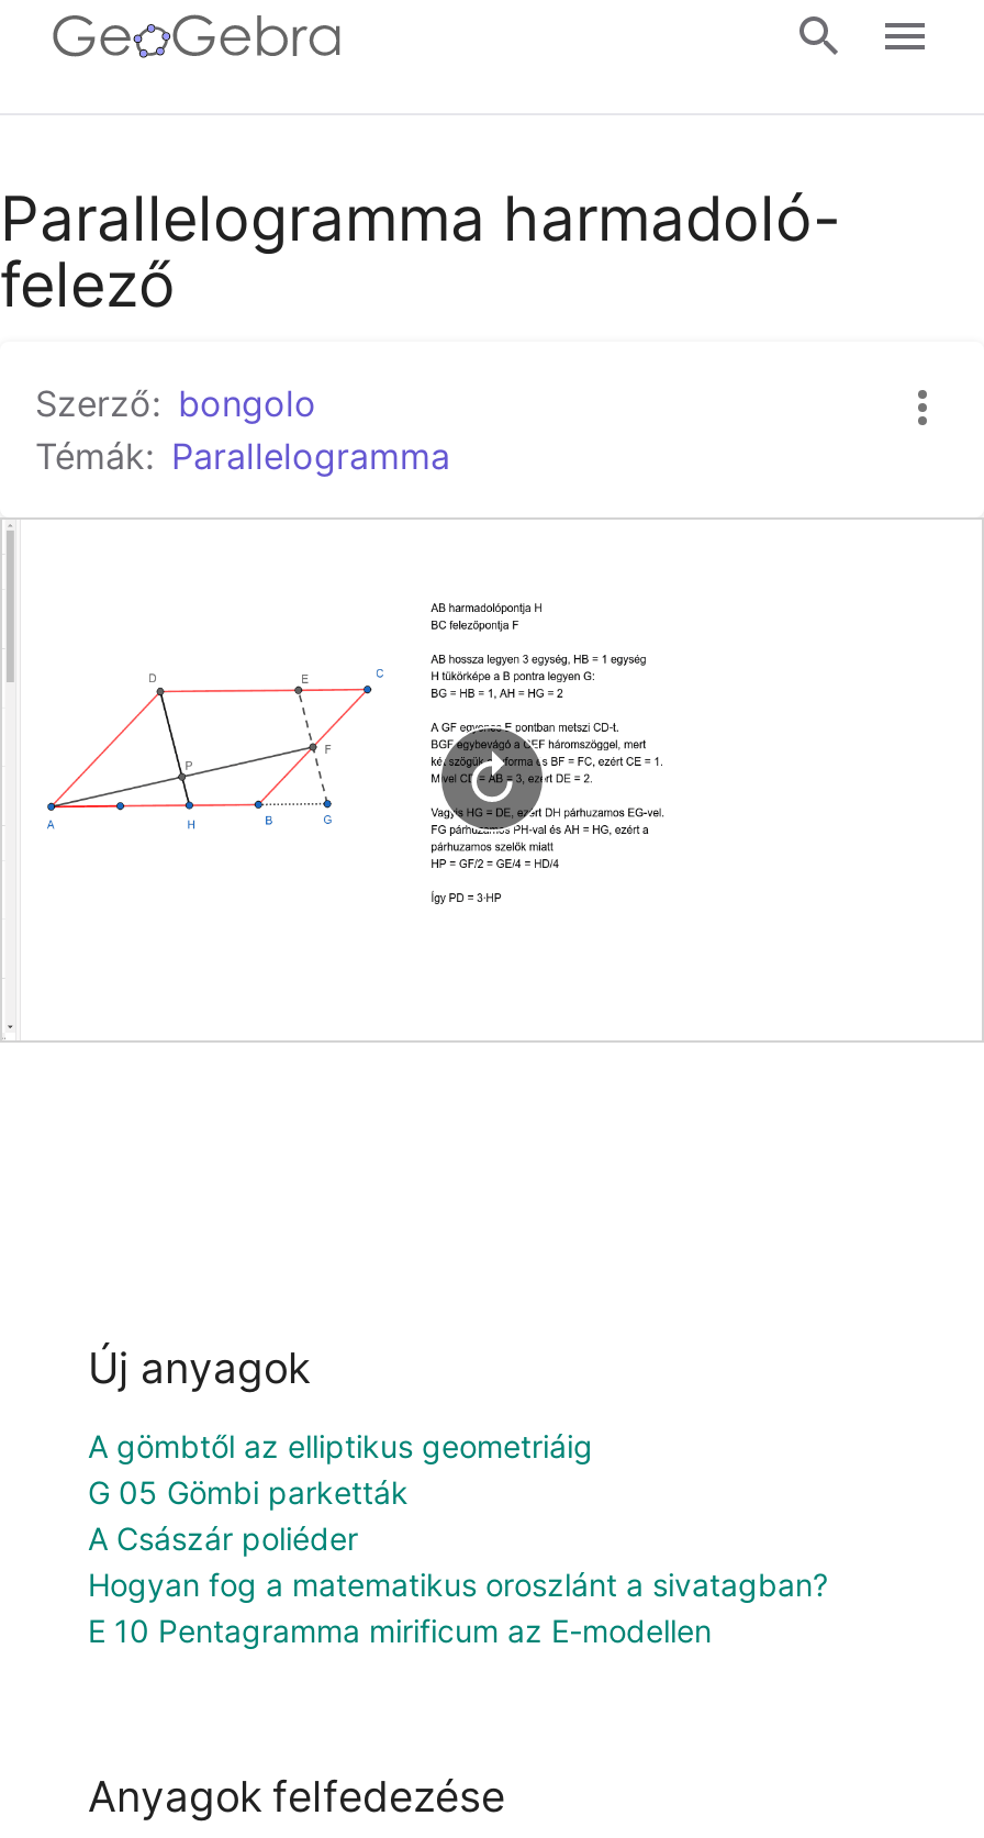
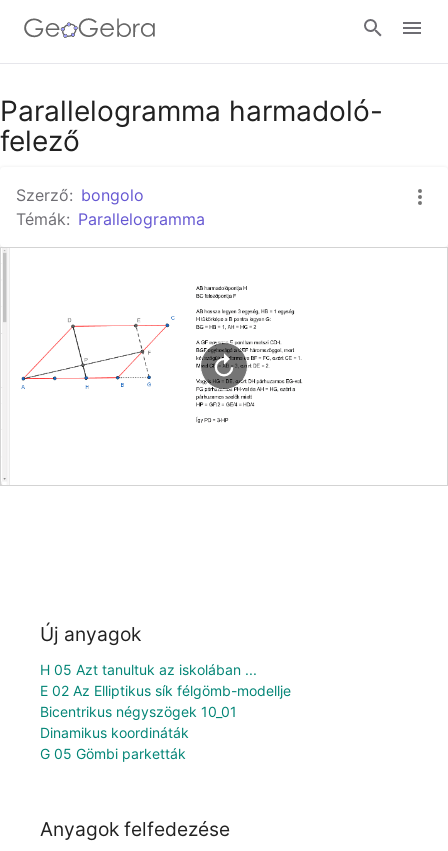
[88,1427,593,1464] A gömbtől az elliptikus geometriáig -> [40,661,291,741] H 05 Azt tanultuk az iskolában ... | E 02 Az Elliptikus sík félgömb-modellje | Bicentrikus négyszögek 10_01 | Dinamikus koordináták
moved [88,1473,409,1510] -> [40,745,186,762]: G 05 Gömbi parketták
[88,1519,828,1649] A Császár poliéder | Hogyan fog a matematikus oroszlánt a sivatagban? | E 10 Pentagramma mirificum az E-modellen -> none

